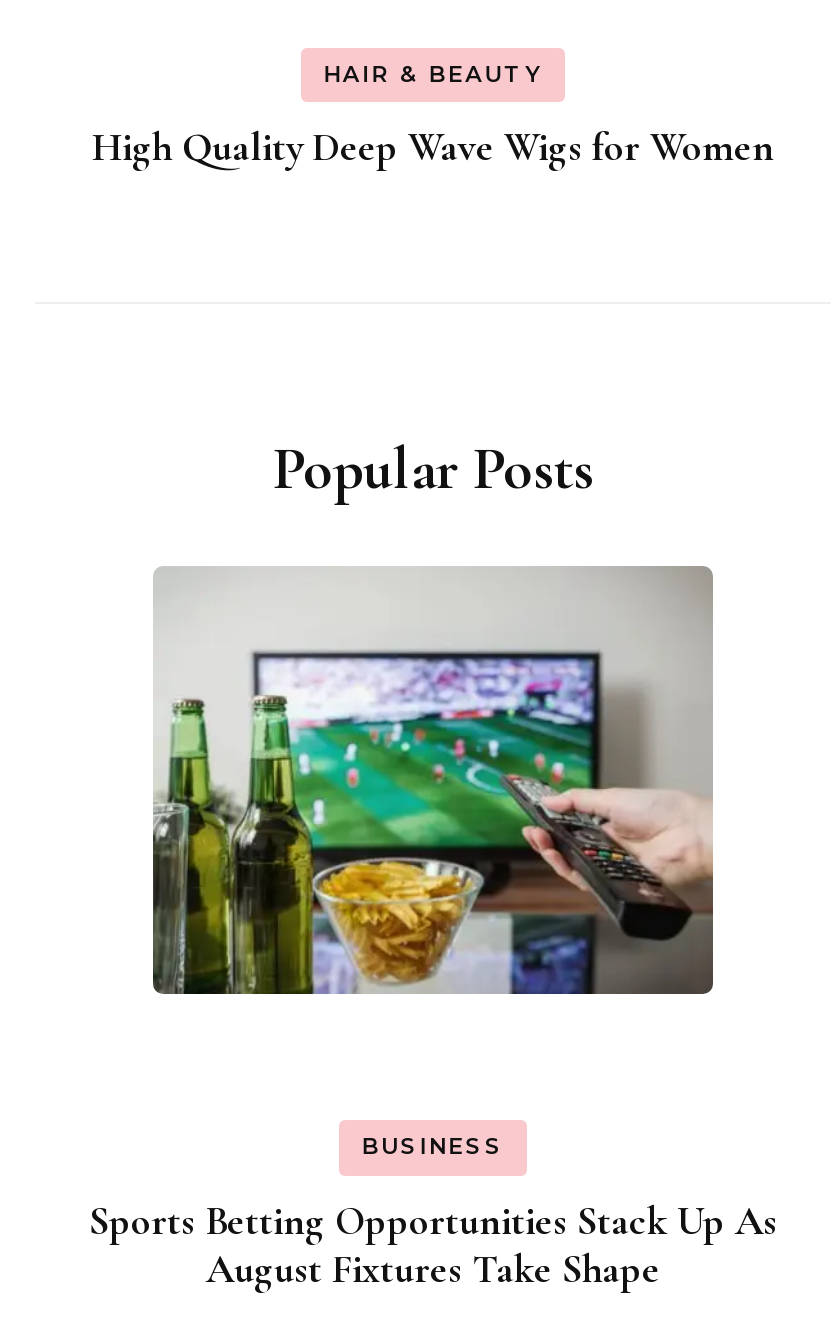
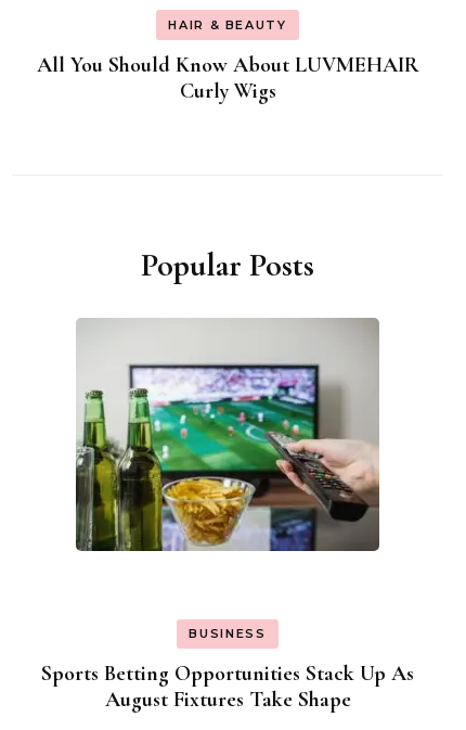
[92,125,774,173] High Quality Deep Wave Wigs for Women -> [36,52,419,104] All You Should Know About LUVMEHAIR | Curly Wigs

